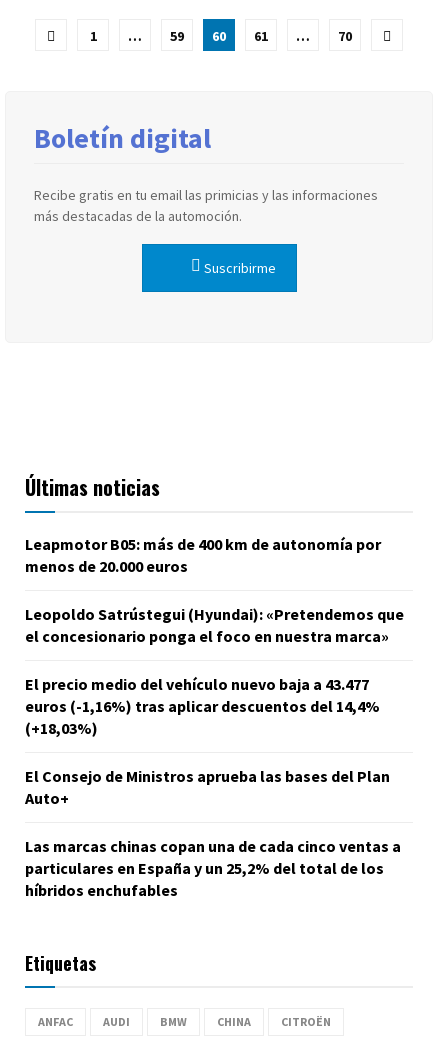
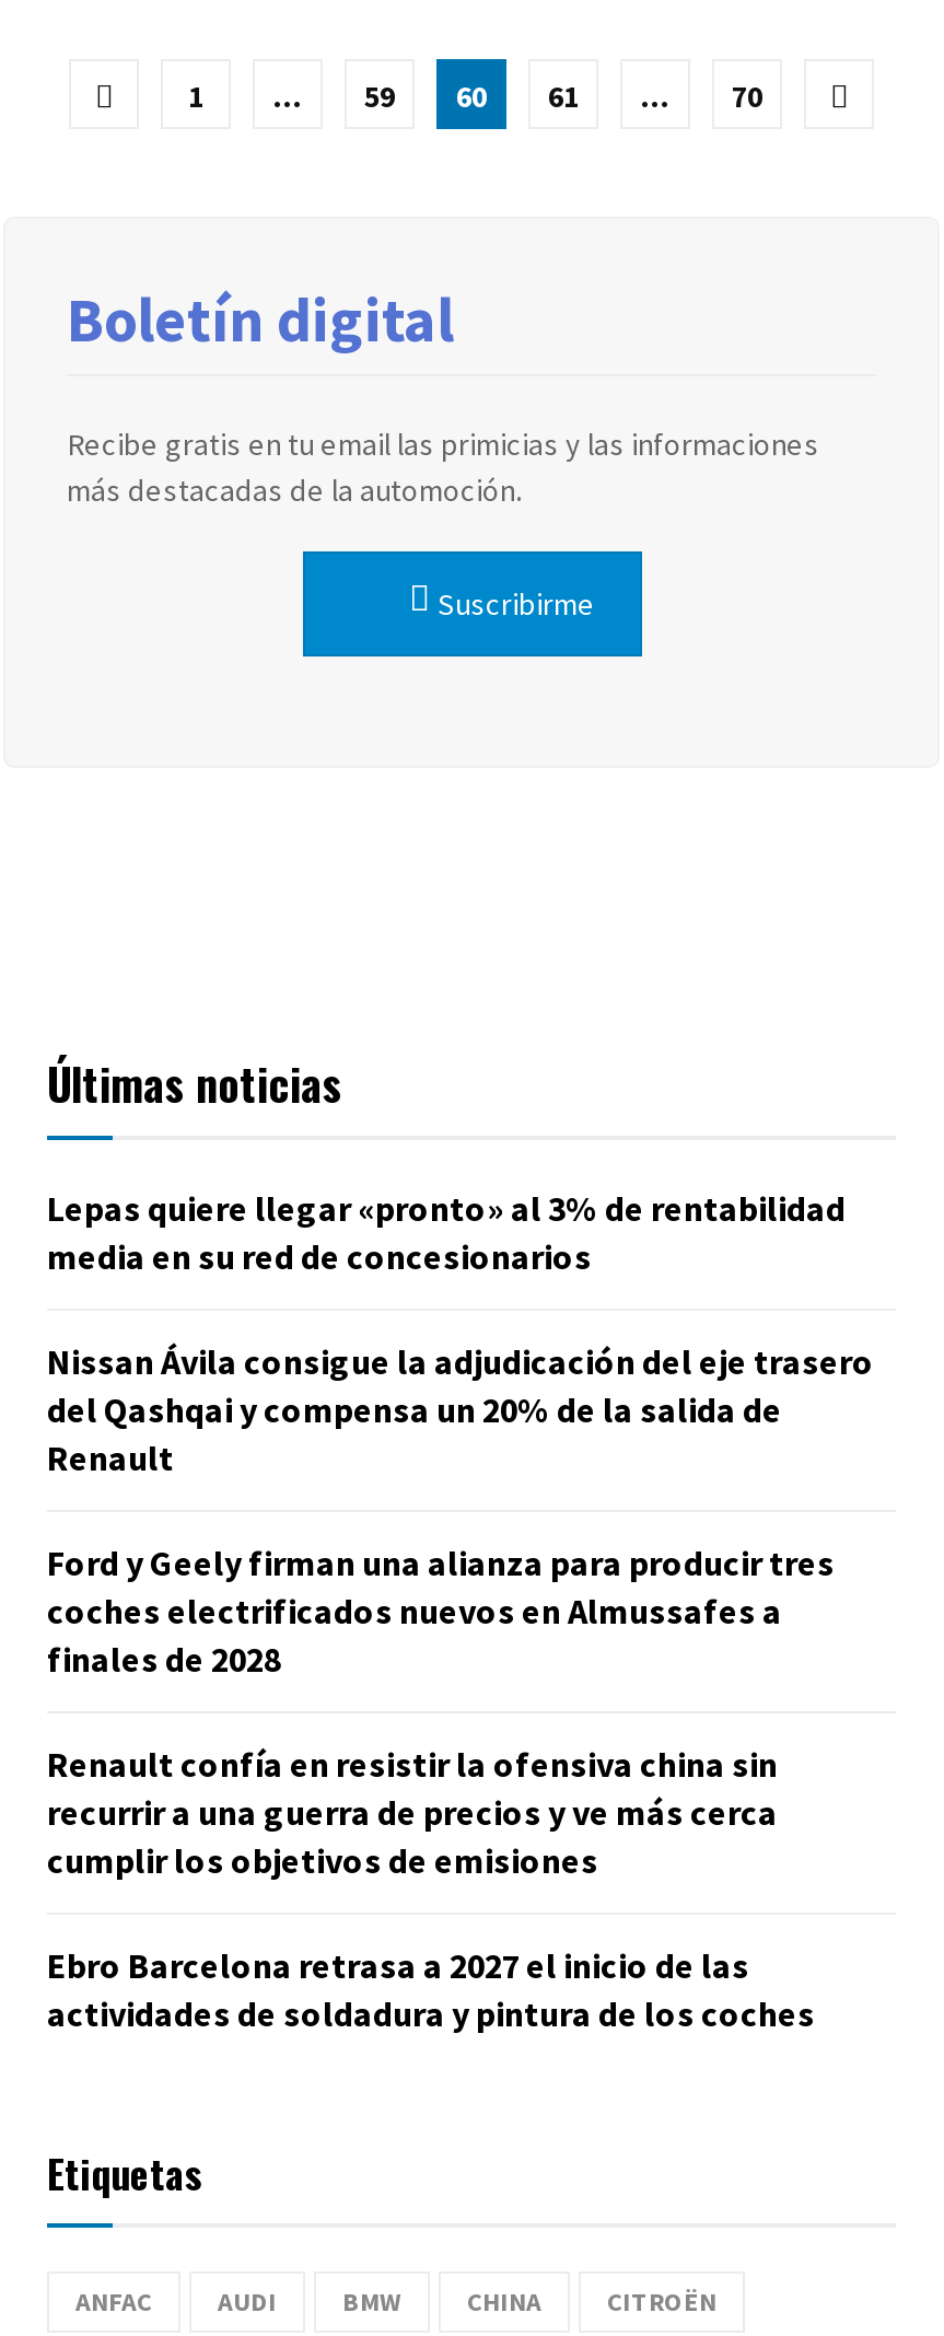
[25,534,381,576] Leapmotor B05: más de 400 km de autonomía por | menos de 20.000 euros -> [47,1186,846,1278] Lepas quiere llegar «pronto» al 3% de rentabilidad | media en su red de concesionarios
[25,604,404,646] Leopoldo Satrústegui (Hyundai): «Pretendemos que | el concesionario ponga el foco en nuestra marca» -> [47,1339,874,1479] Nissan Ávila consigue la adjudicación del eje trasero | del Qashqai y compensa un 20% de la salida de | Renault
[25,674,380,738] El precio medio del vehículo nuevo baja a 43.477 | euros (-1,16%) tras aplicar descuentos del 14,4% | (+18,03%) -> [47,1541,835,1681] Ford y Geely firman una alianza para producir tres | coches electrificados nuevos en Almussafes a | finales de 2028
[25,766,390,808] El Consejo de Ministros aprueba las bases del Plan | Auto+ -> [47,1742,778,1882] Renault confía en resistir la ofensiva china sin | recurrir a una guerra de precios y ve más cerca | cumplir los objetivos de emisiones
[25,836,401,900] Las marcas chinas copan una de cada cinco ventas a | particulares en España y un 25,2% del total de los | híbridos enchufables -> [47,1943,815,2035] Ebro Barcelona retrasa a 2027 el inicio de las | actividades de soldadura y pintura de los coches

